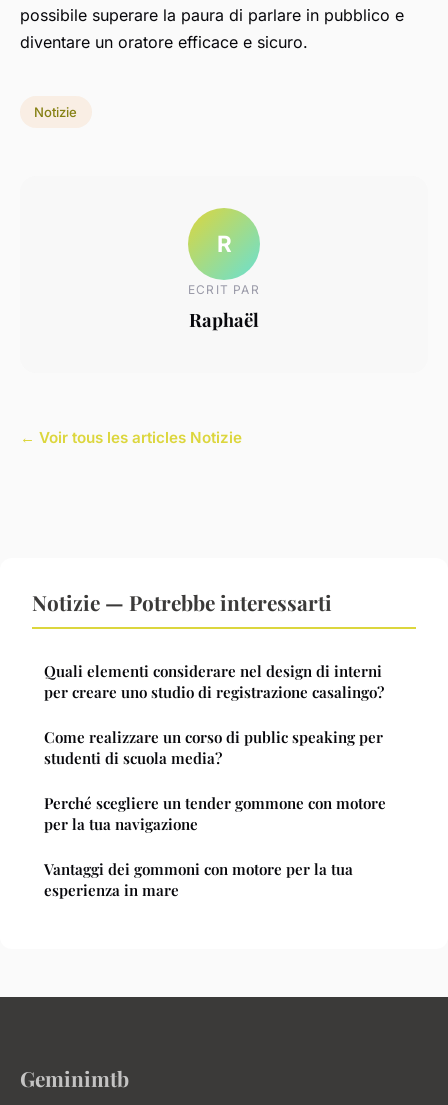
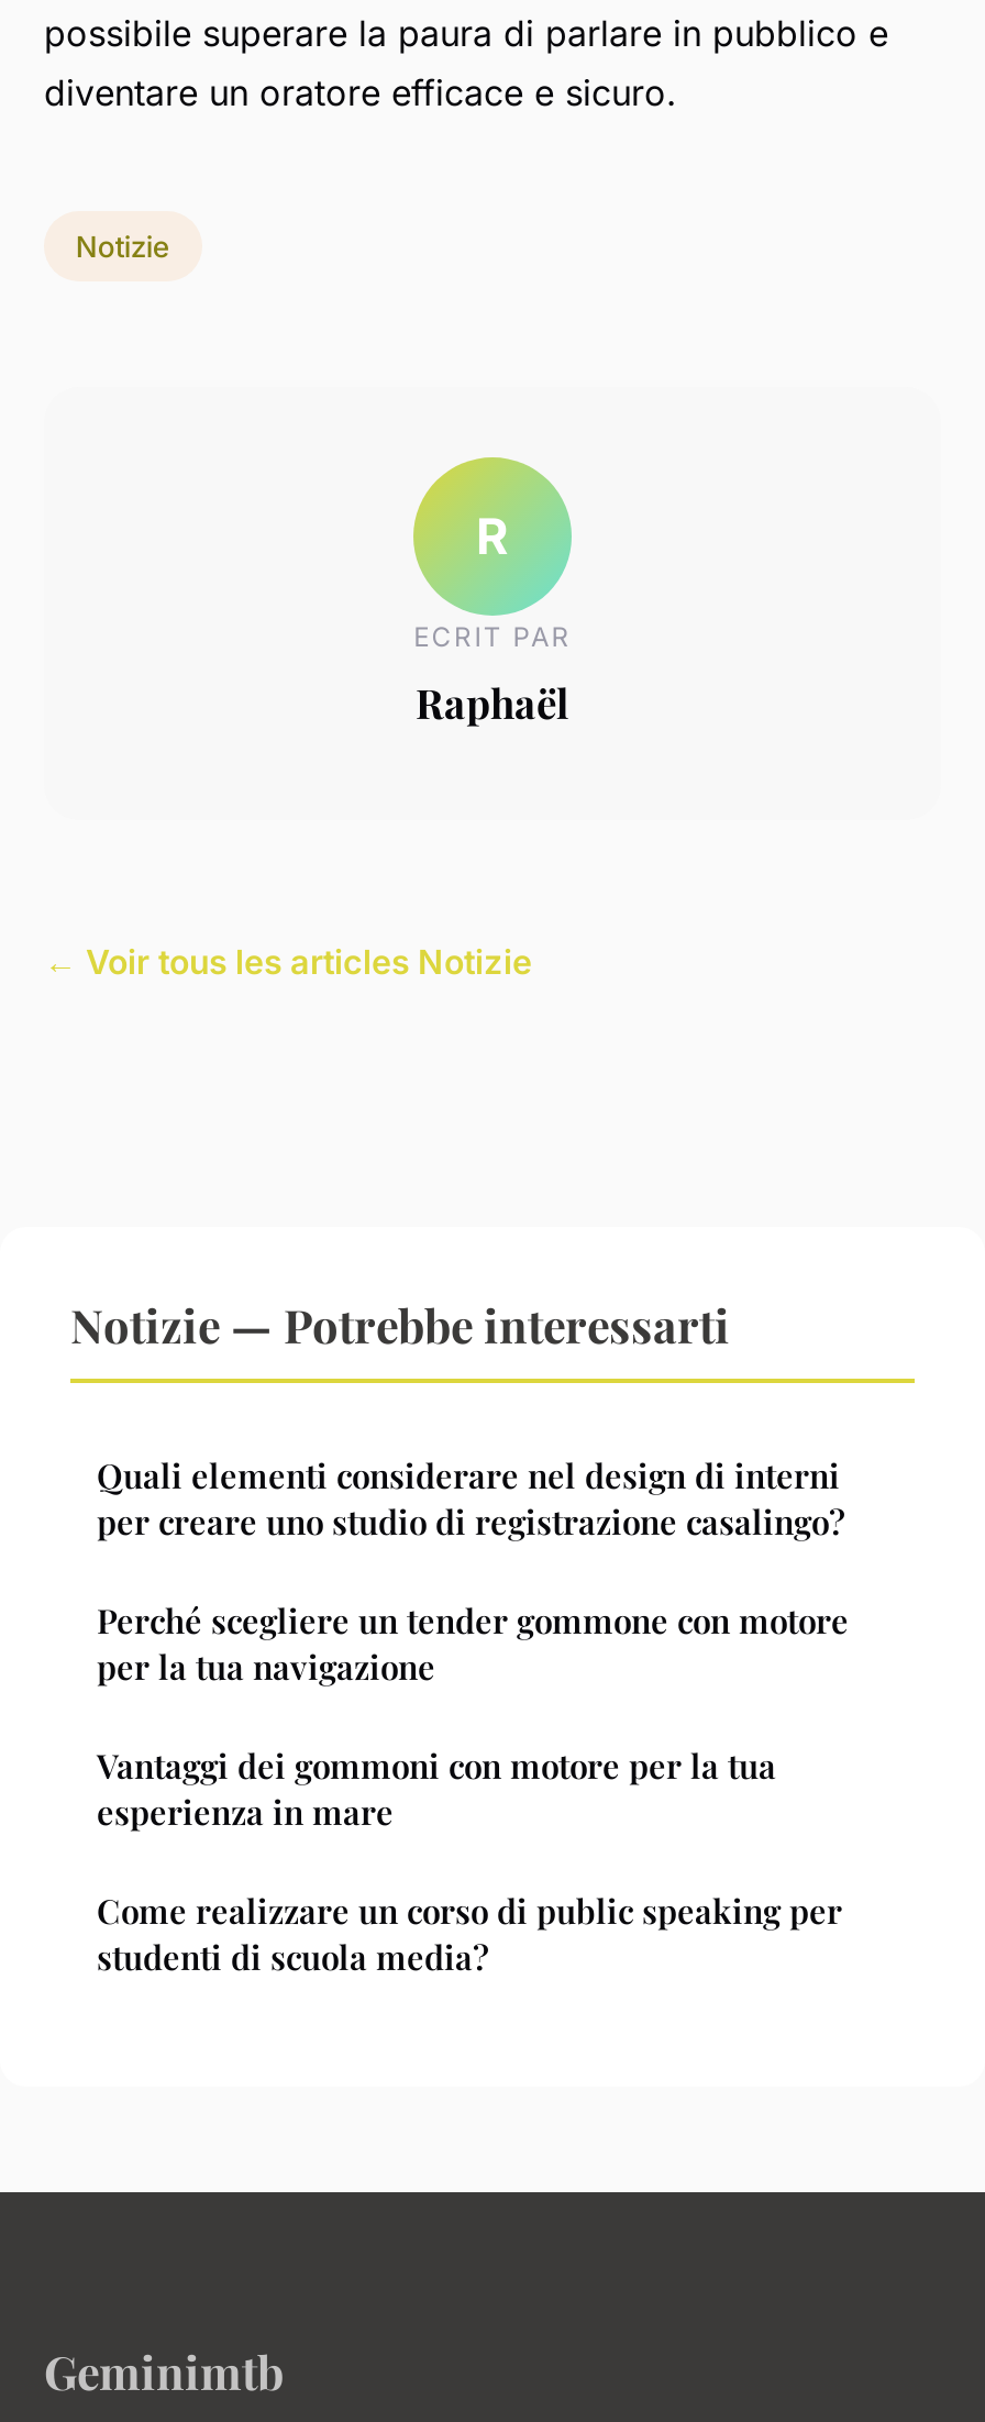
moved [44,727,383,768] -> [97,1889,842,1979]: Come realizzare un corso di public speaking per | studenti di scuola media?
moved [44,793,386,900] -> [97,1599,849,1834]: Perché scegliere un tender gommone con motore | per la tua navigazione | Vantaggi dei gommoni con motore per la tua | esperienza in mare

